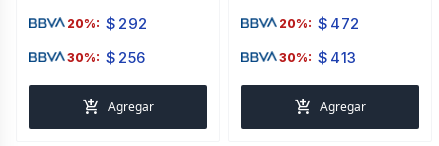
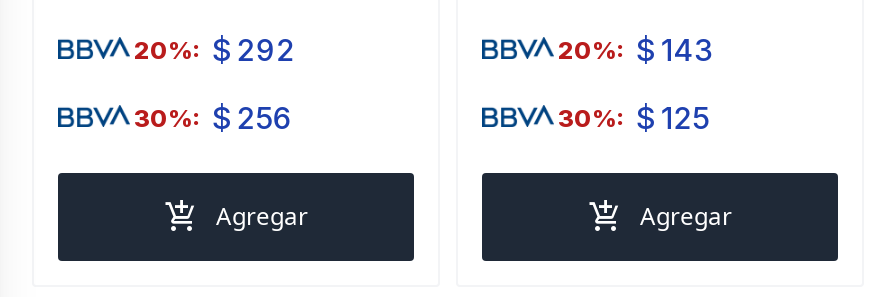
[279,14,359,33] 20%: $ 472 -> [558,31,713,69] 20%: $ 143
[279,48,356,67] 30%: $ 413 -> [558,99,709,137] 30%: $ 125

